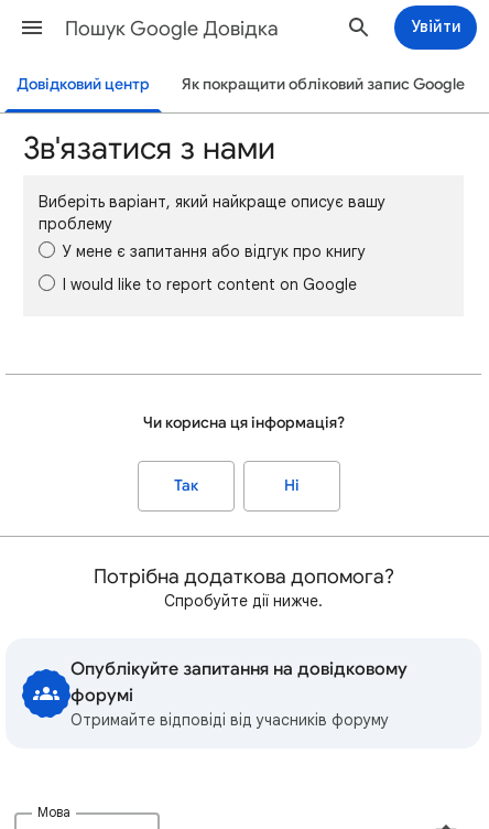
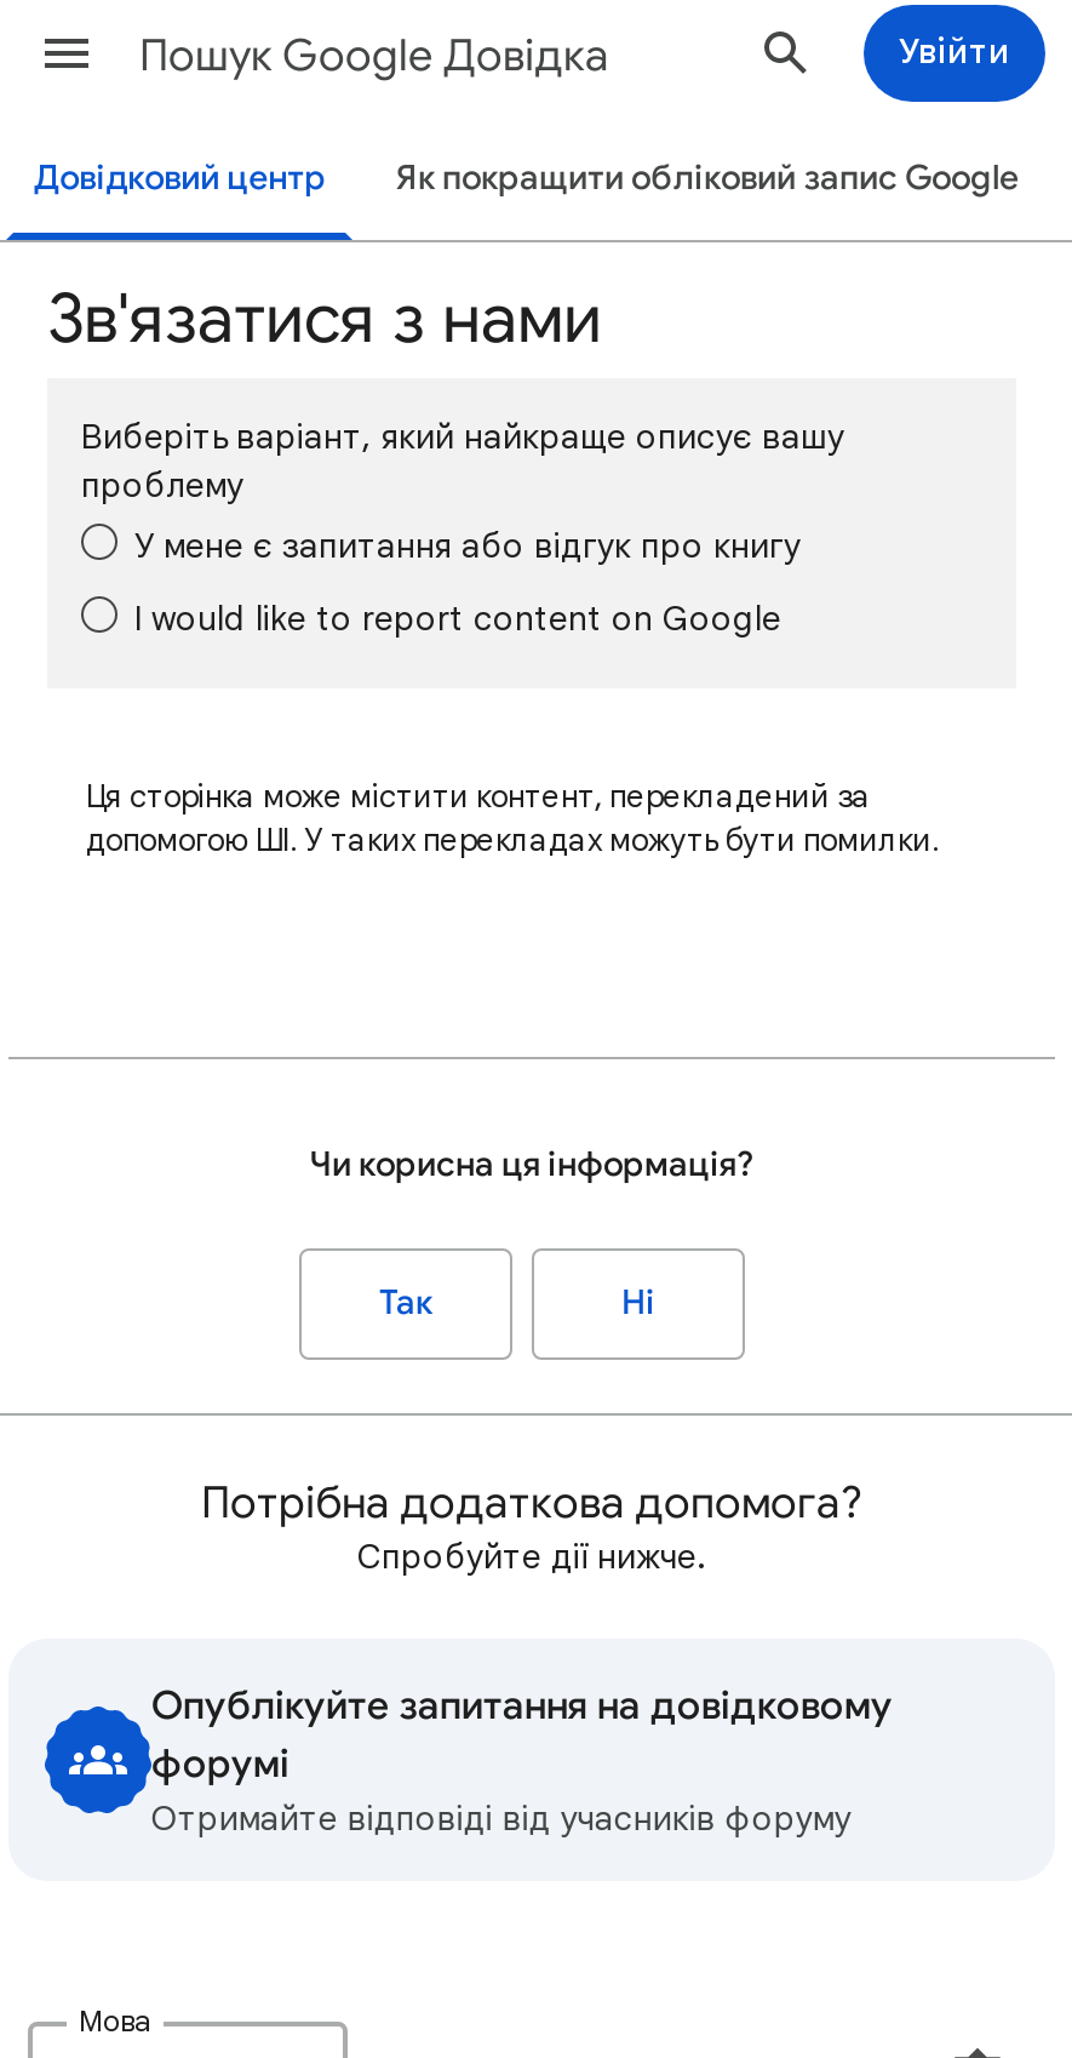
none -> [86,776,939,861] Ця сторінка може містити контент, перекладений за | допомогою ШІ. У таких перекладах можуть бути помилки.

